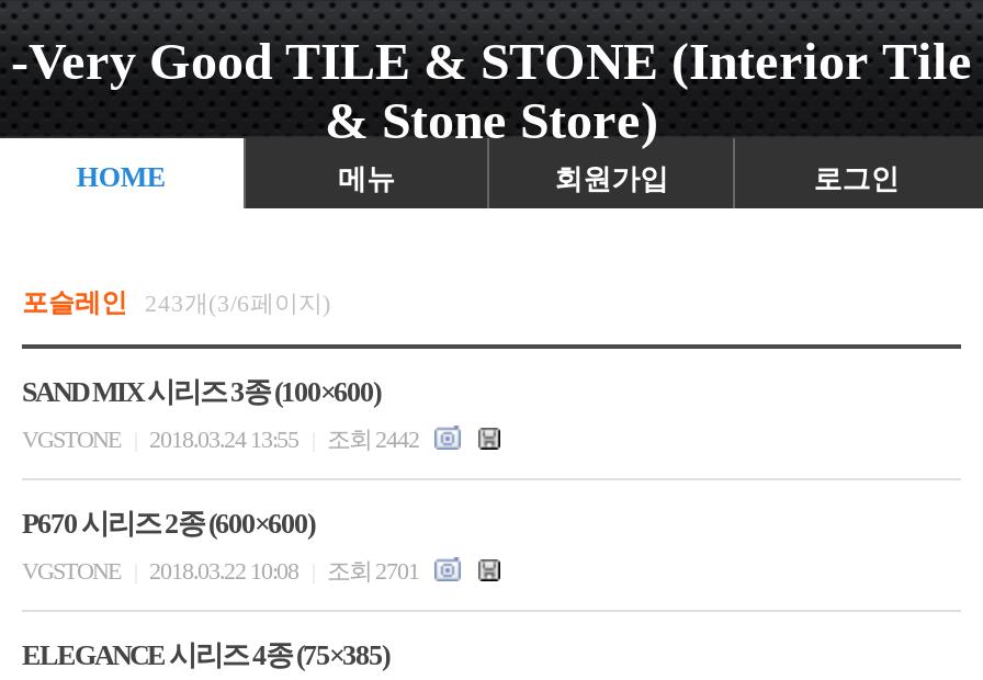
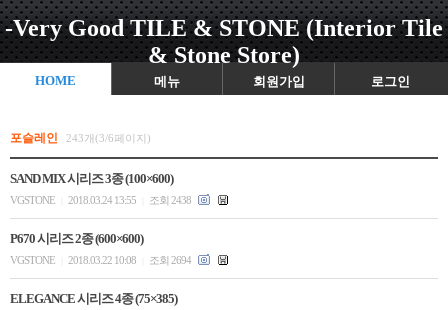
[22,426,423,452] VGSTONE 2018.03.24 13:55 조회 2442 -> [10,194,193,206] VGSTONE 2018.03.24 13:55 조회 2438
[22,557,423,583] VGSTONE 2018.03.22 10:08 조회 2701 -> [10,254,193,266] VGSTONE 2018.03.22 10:08 조회 2694

